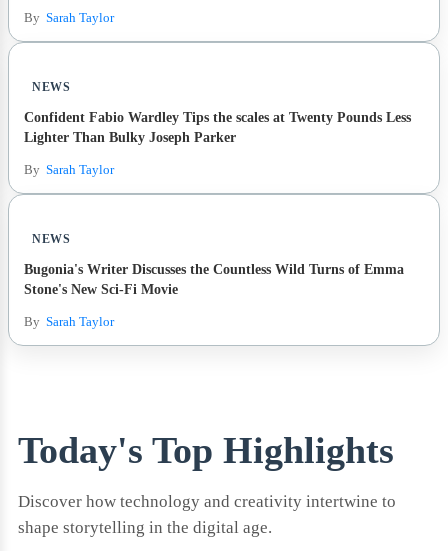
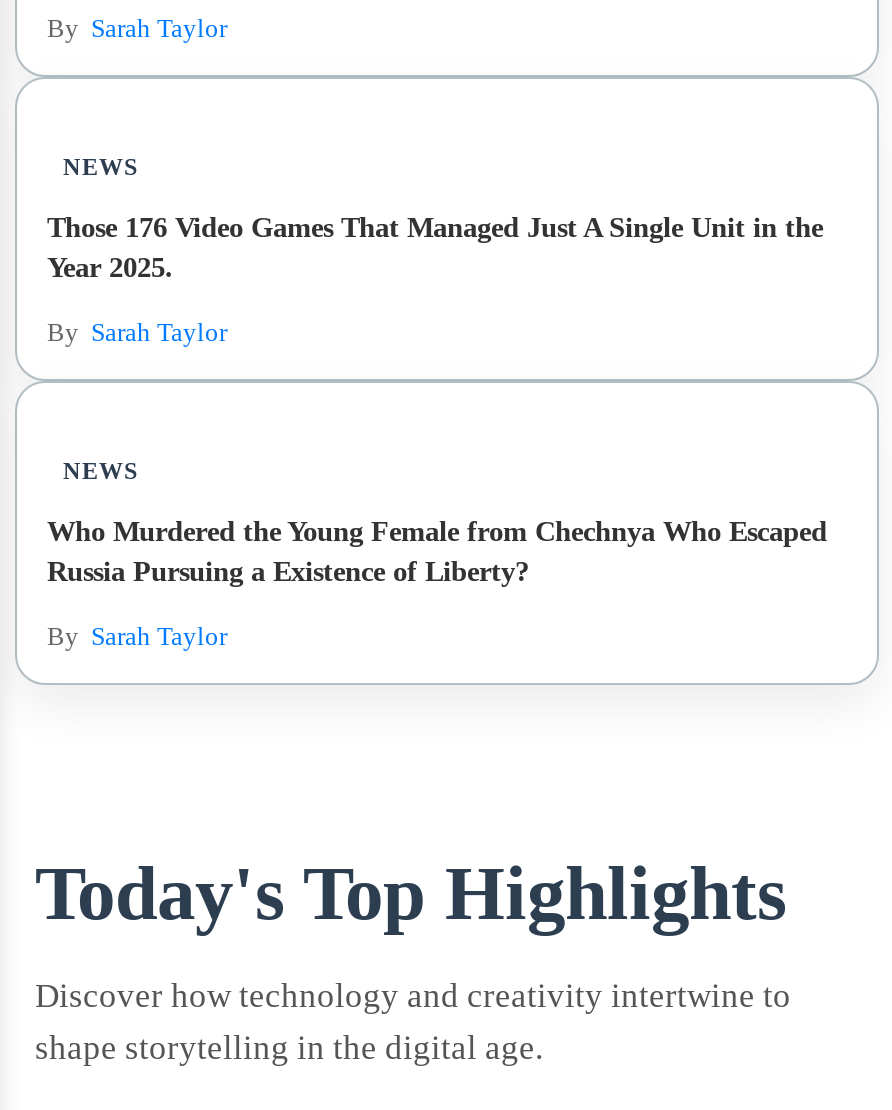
[24,109,411,145] Confident Fabio Wardley Tips the scales at Twenty Pounds Less | Lighter Than Bulky Joseph Parker -> [47,211,823,283] Those 176 Video Games That Managed Just A Single Unit in the | Year 2025.
[24,261,404,297] Bugonia's Writer Discusses the Countless Wild Turns of Emma | Stone's New Sci-Fi Movie -> [47,515,827,587] Who Murdered the Young Female from Chechnya Who Escaped | Russia Pursuing a Existence of Liberty?

